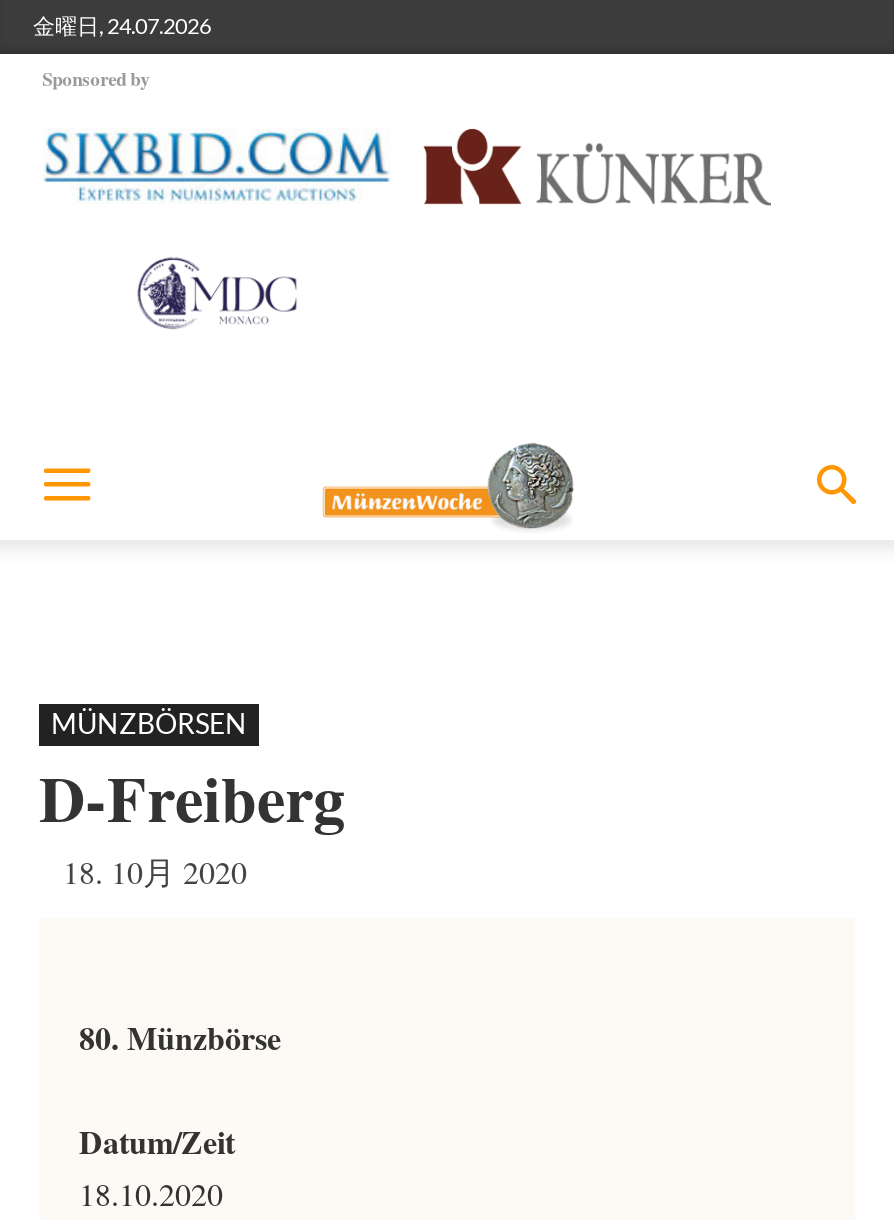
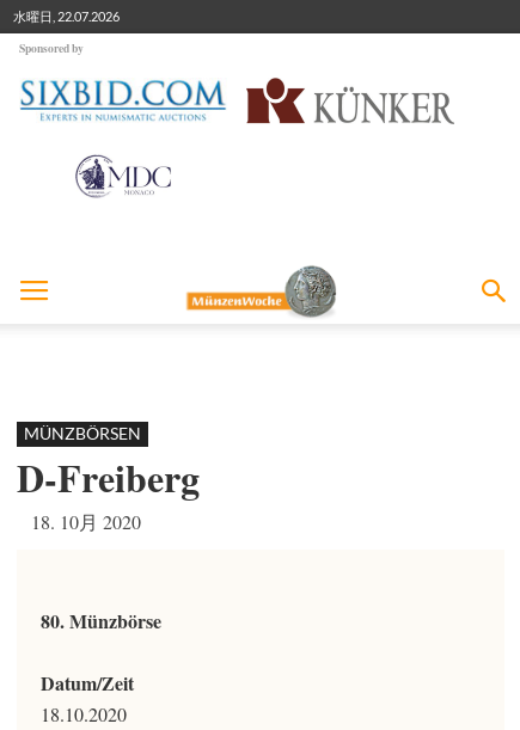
[33,12,211,38] 金曜日, 24.07.2026 -> [13,8,120,24] 水曜日, 22.07.2026

